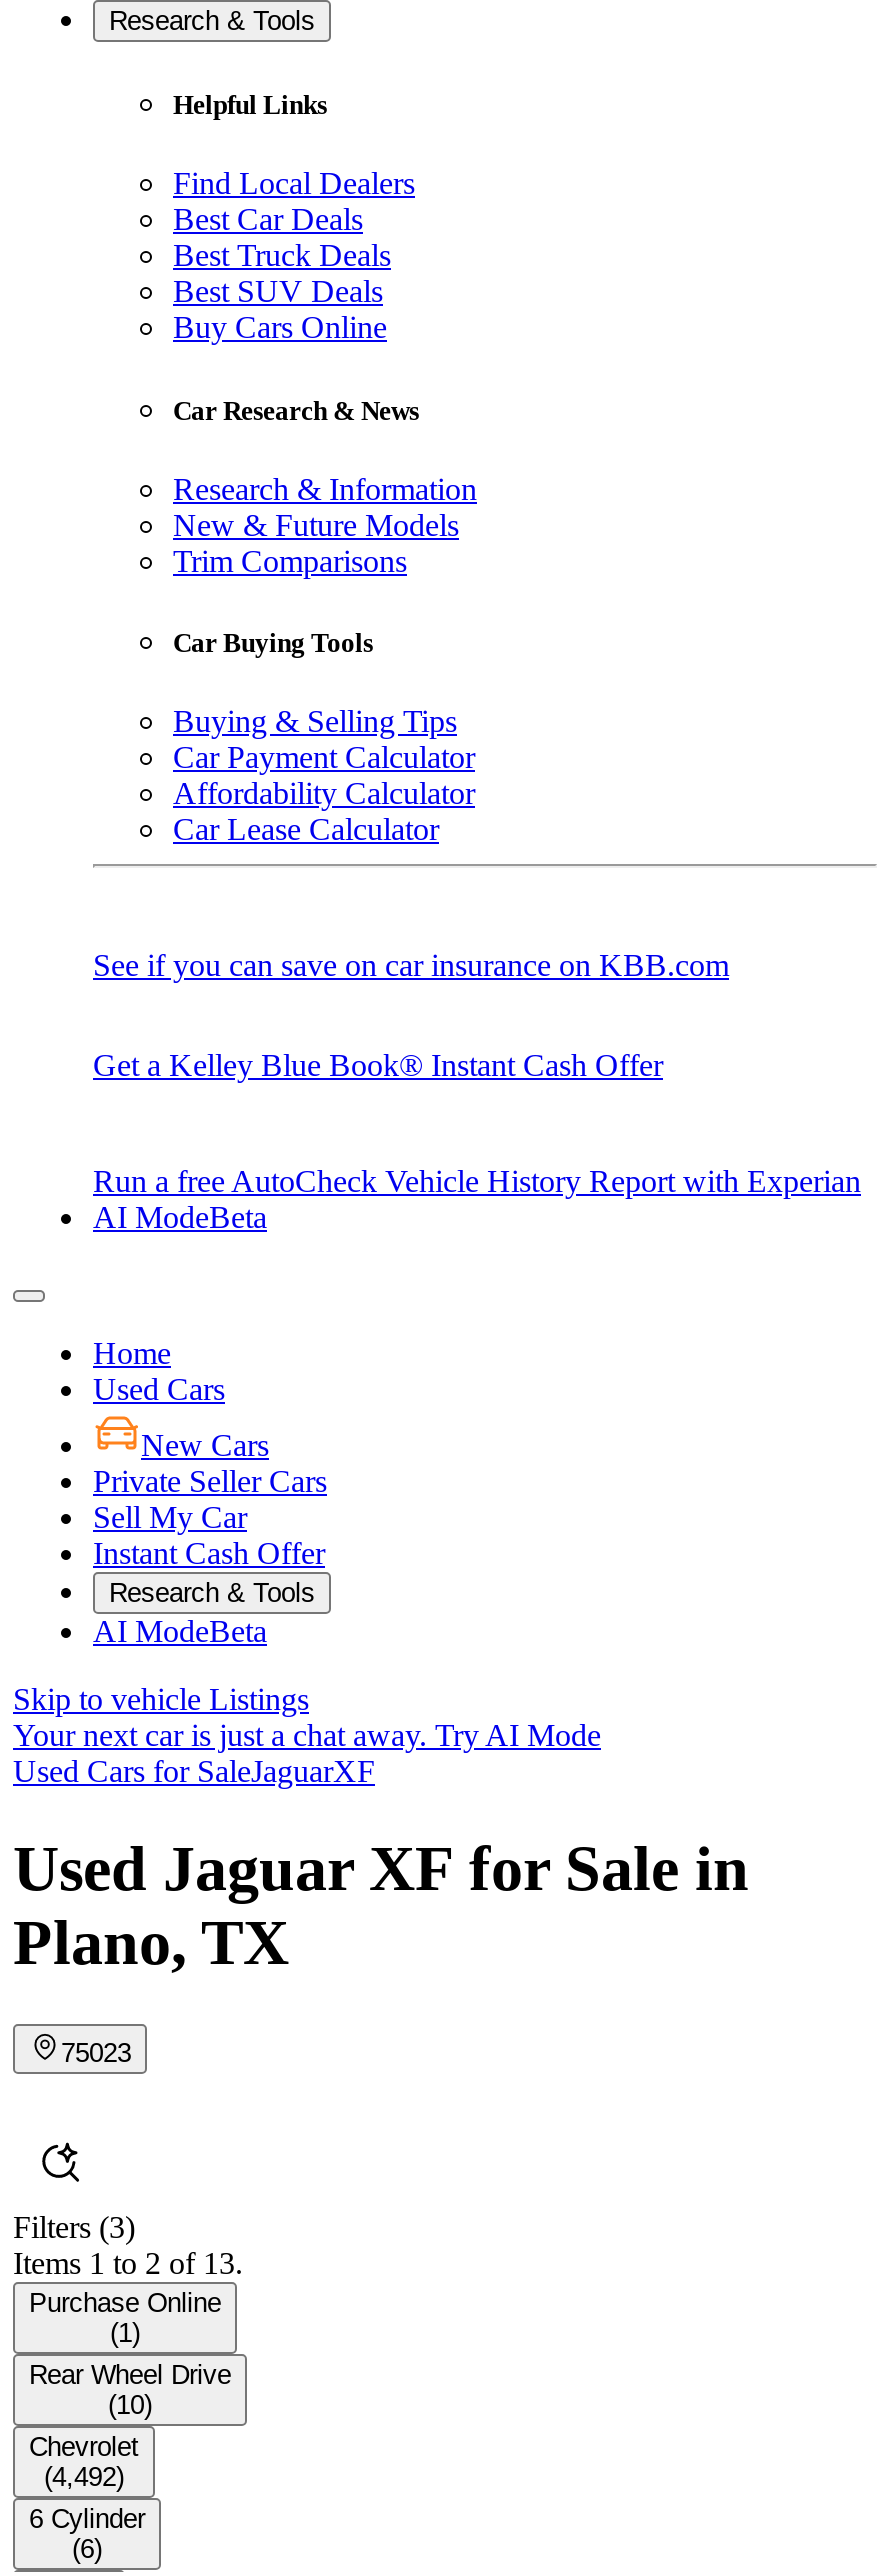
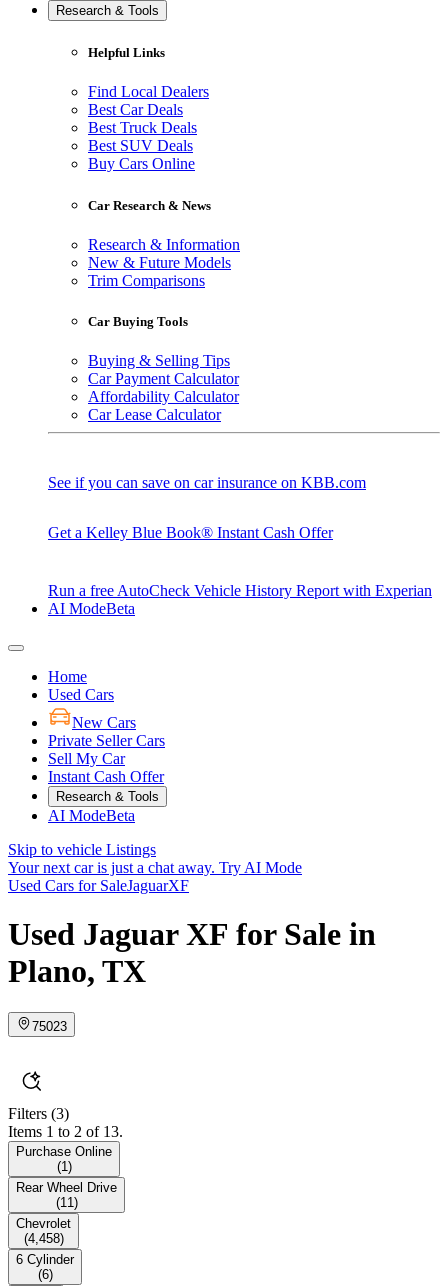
[108,2390,152,2420] (10) -> [55,1195,77,1210] (11)
[44,2462,124,2492] (4,492) -> [23,1231,63,1246] (4,458)

